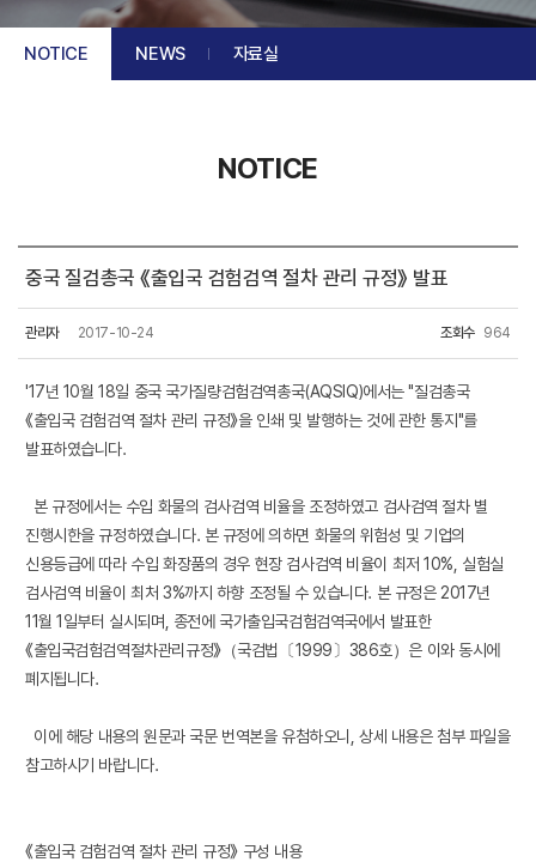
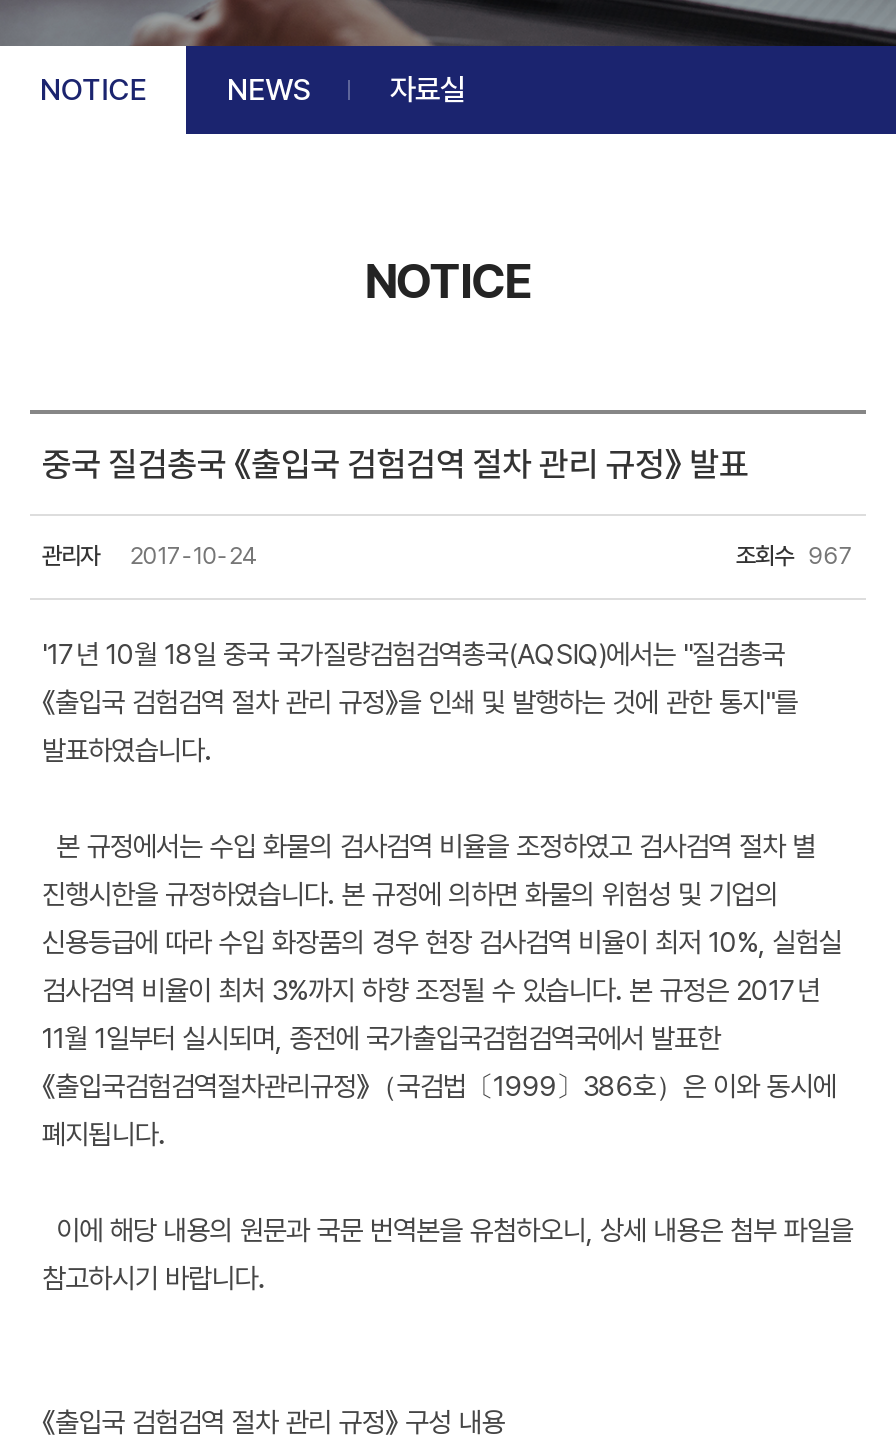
[440,324,511,341] 조회수 964 -> [736,542,854,570] 조회수 967

